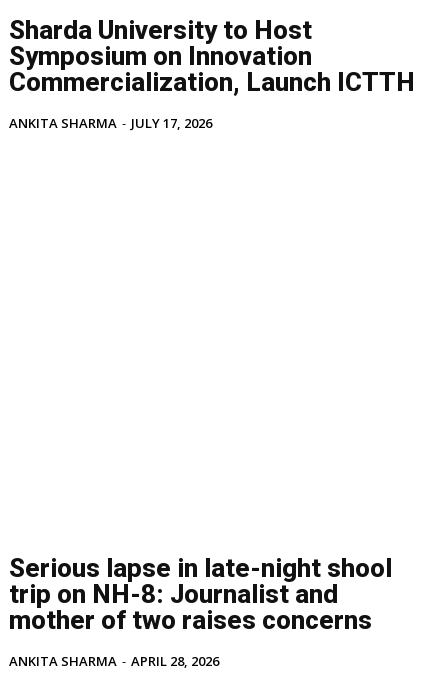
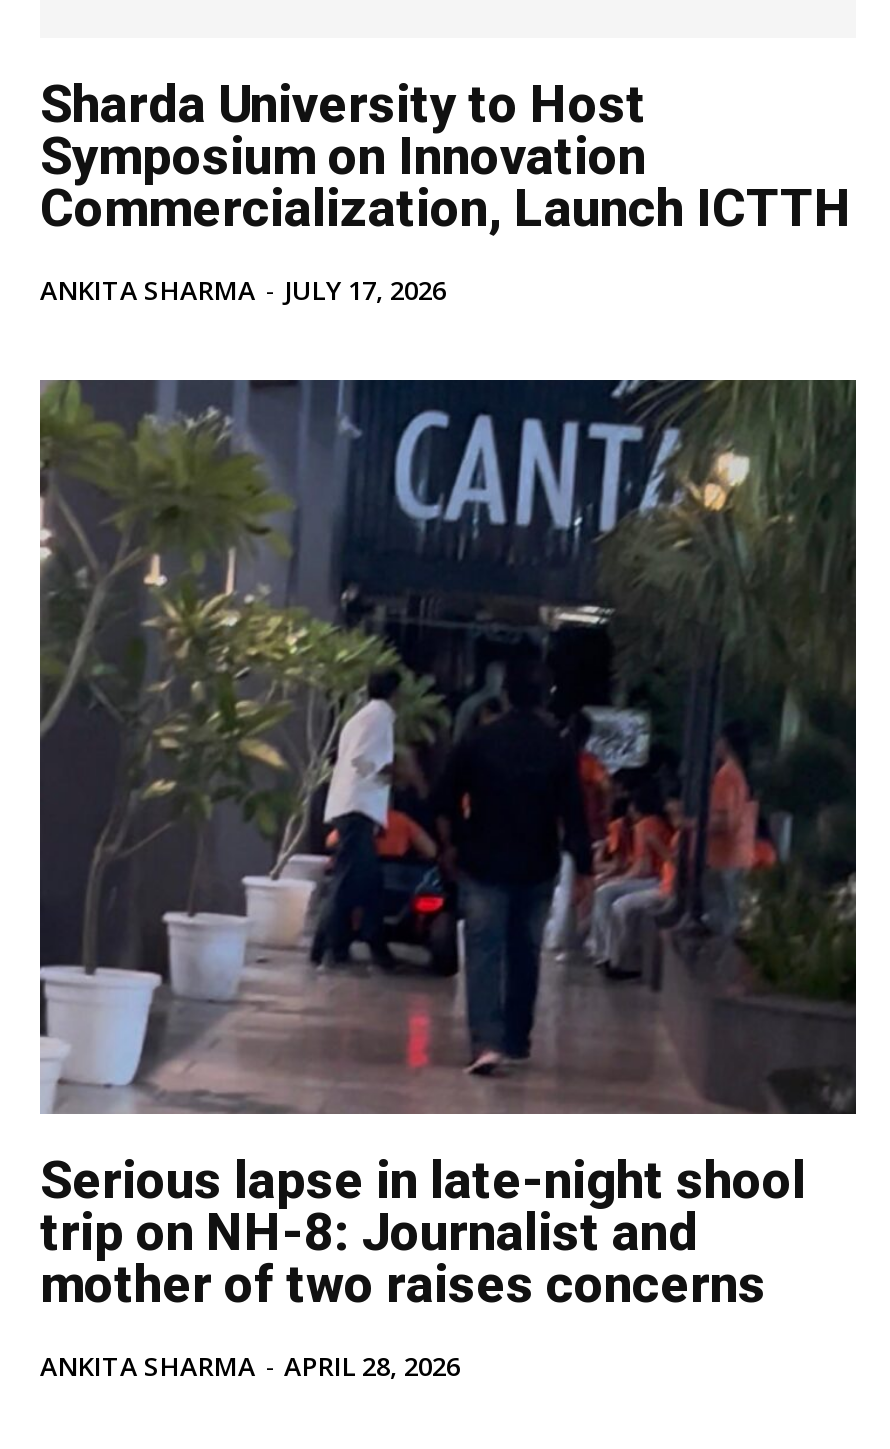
none -> [38,378,858,1116] [image]

